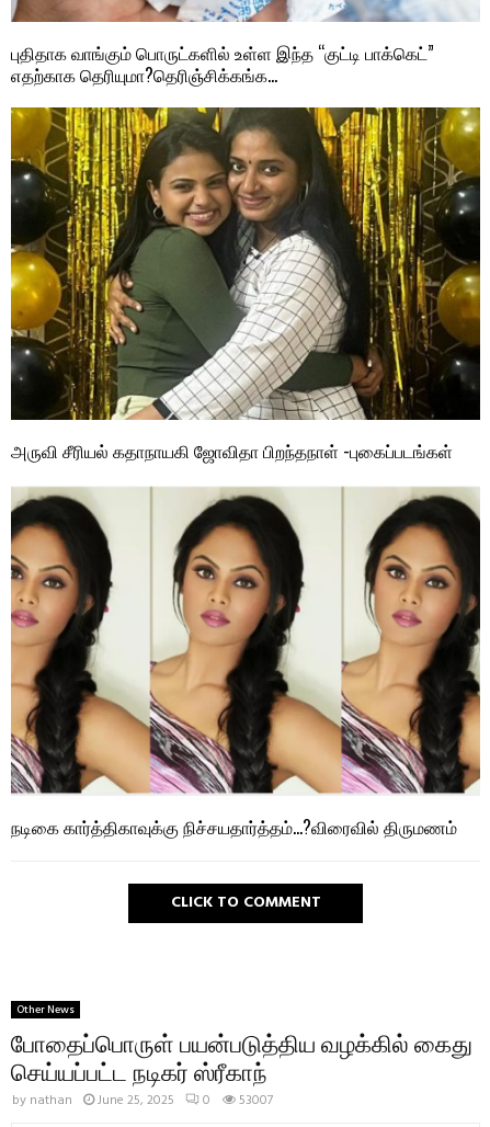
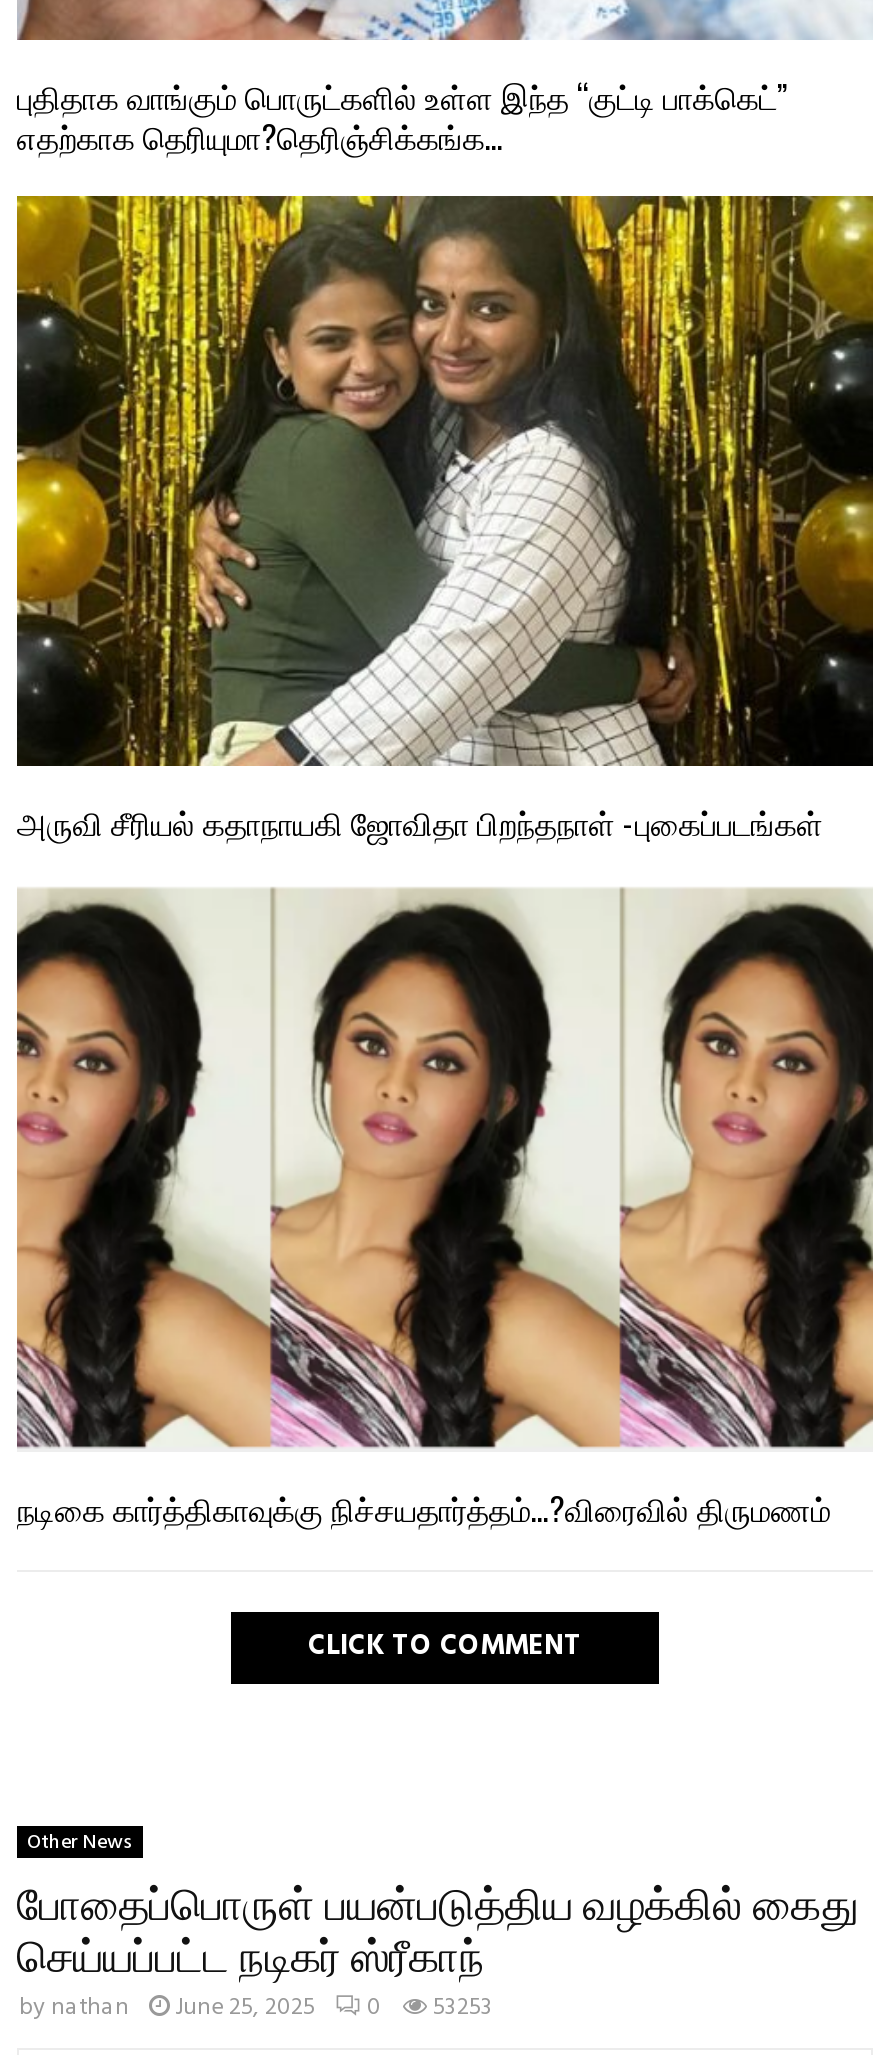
[12,1090,273,1112] by nathan June 25, 2025 0 53007 -> [19,1989,493,2029] by nathan June 25, 2025 0 53253

